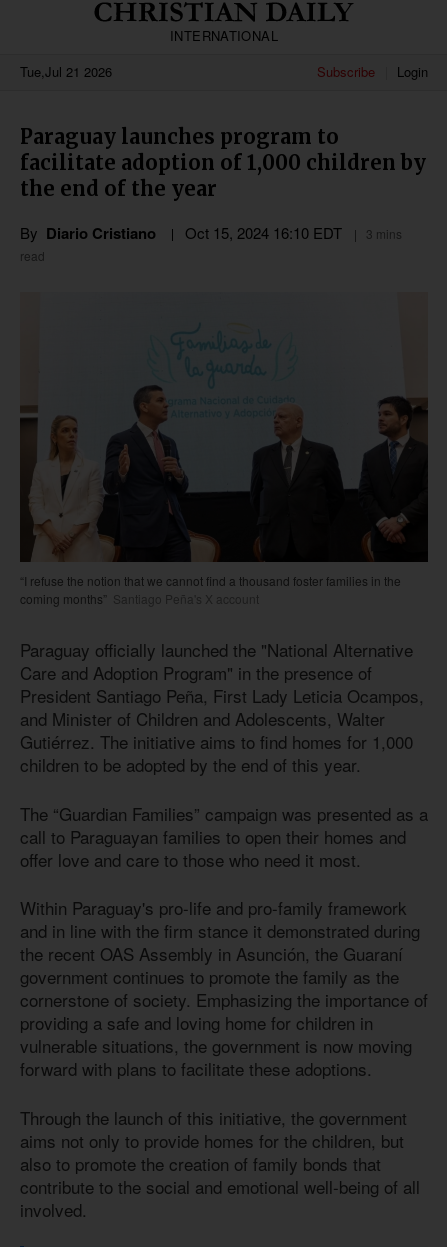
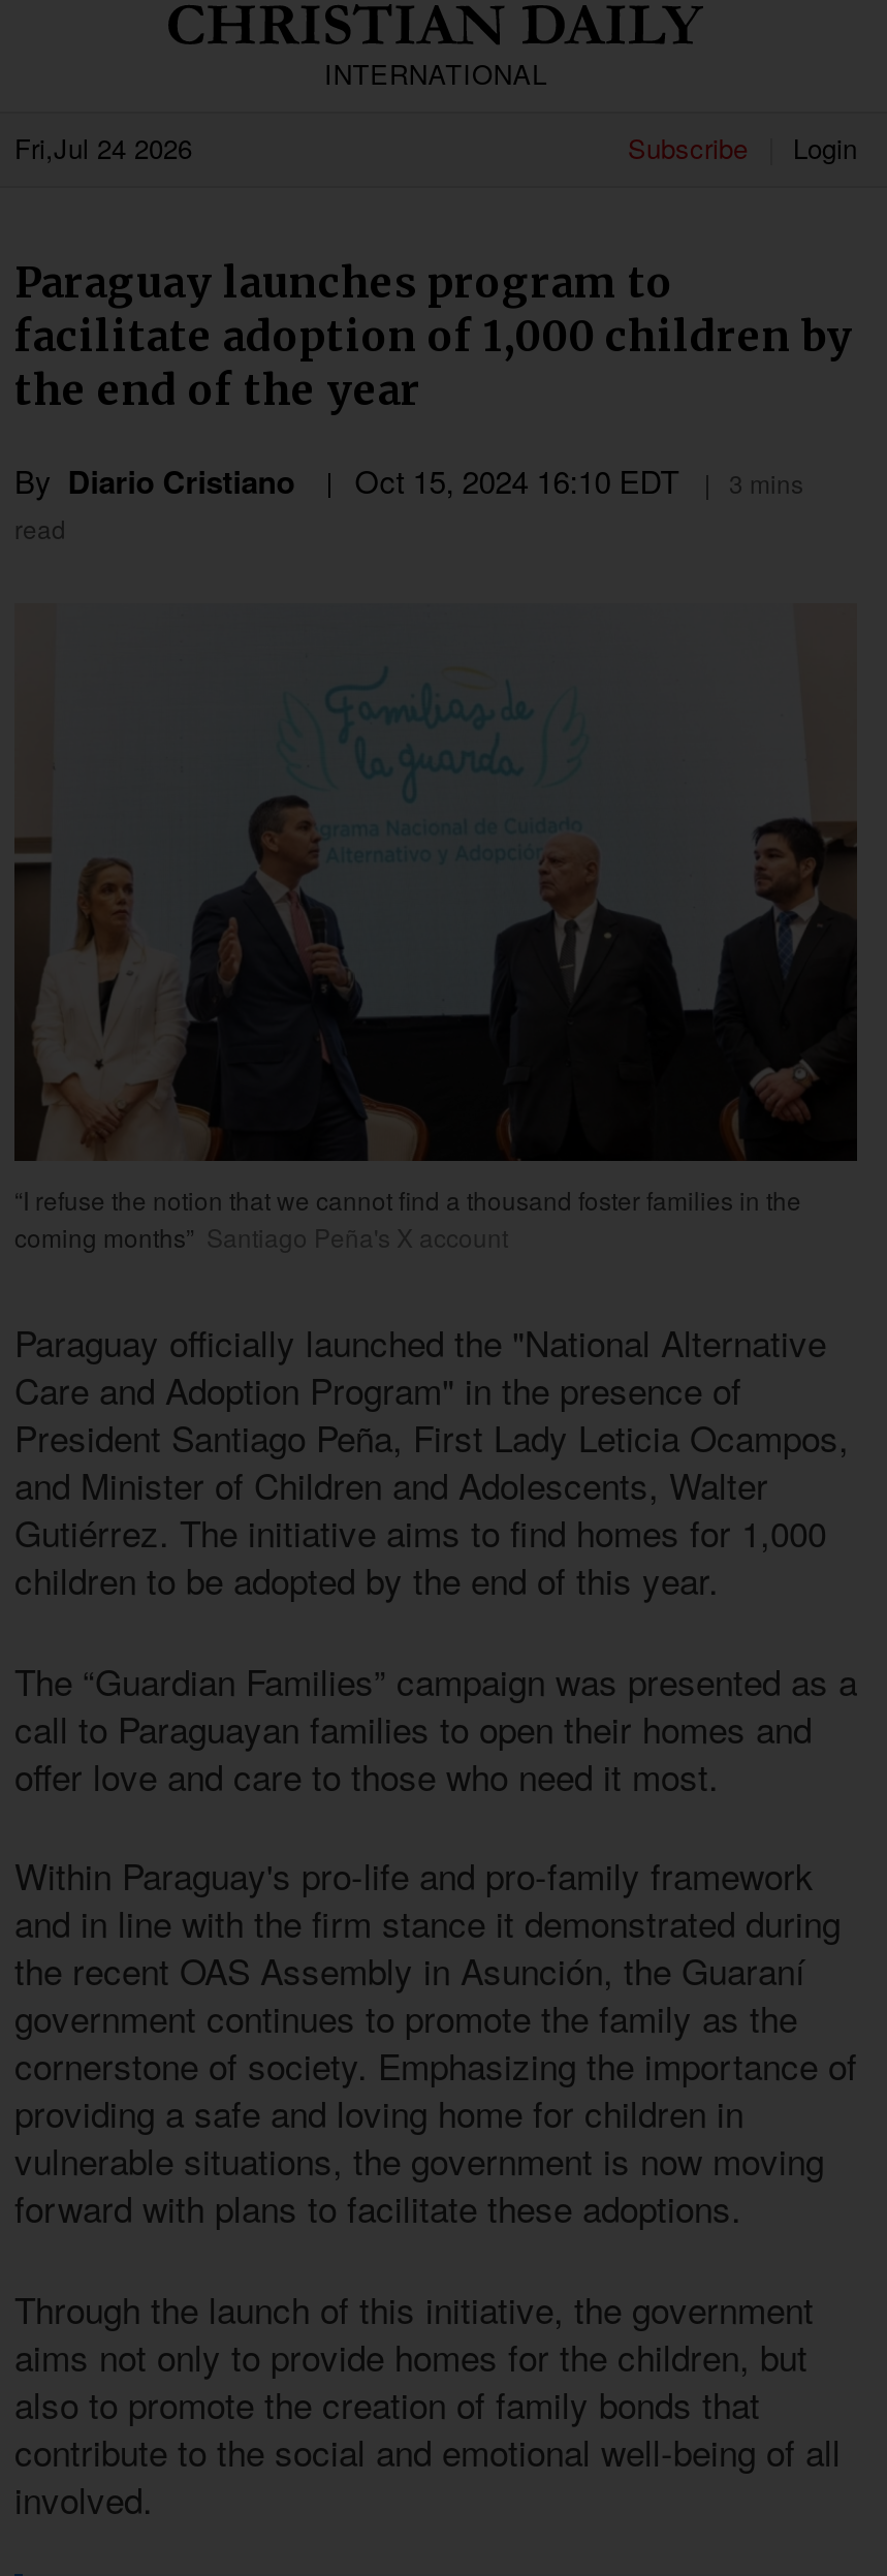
[20,62,112,81] Tue,Jul 21 2026 -> [14,128,192,167] Fri,Jul 24 2026

